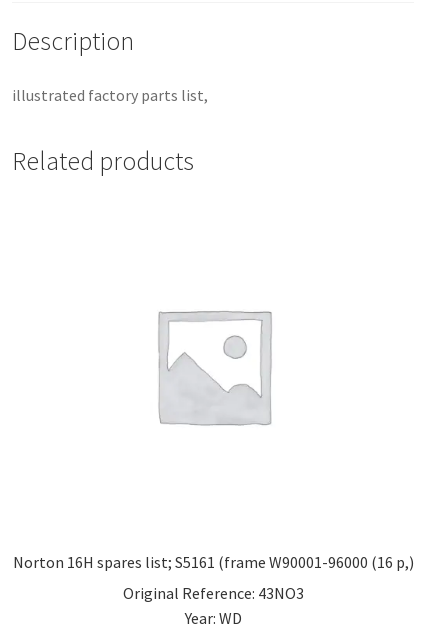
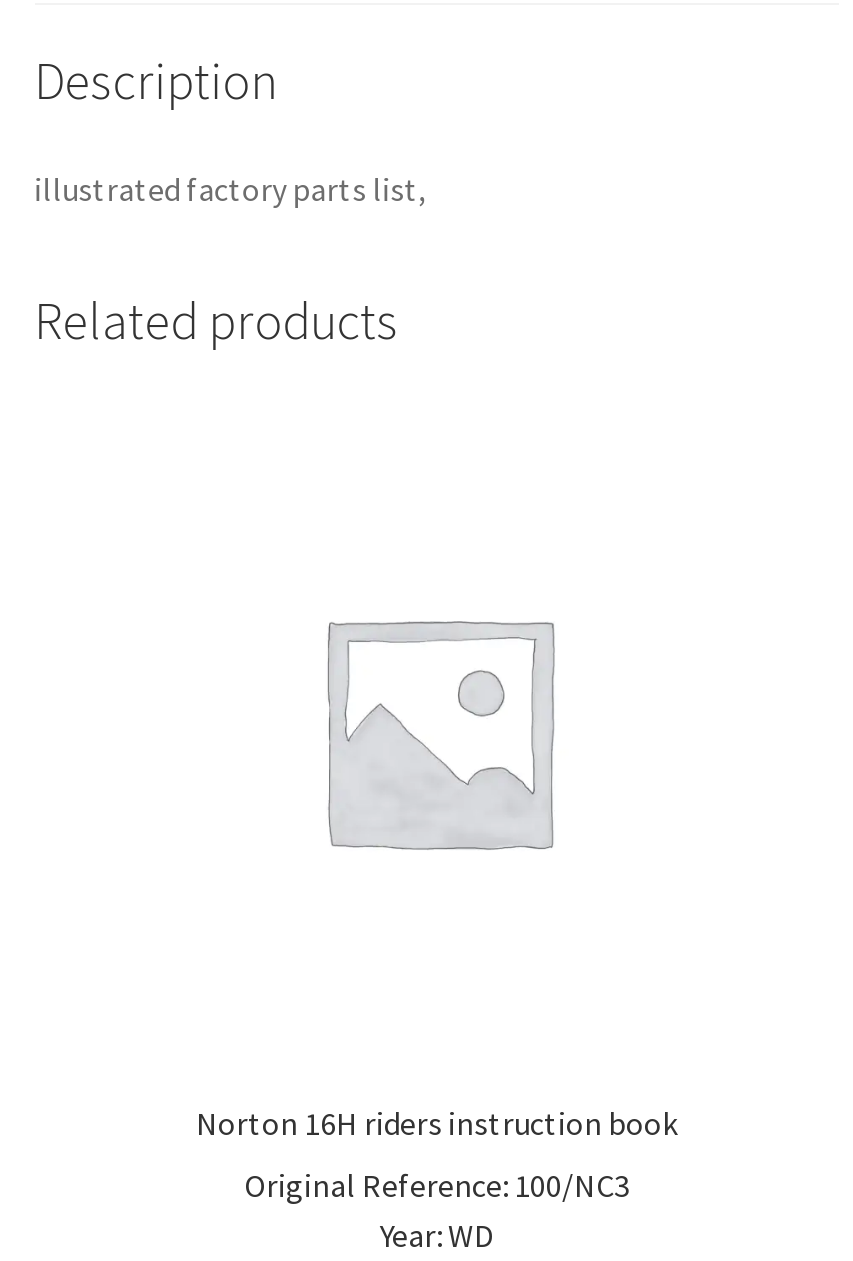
[12,552,413,572] Norton 16H spares list; S5161 (frame W90001-96000 (16 p,) -> [196,1103,678,1143] Norton 16H riders instruction book
[122,583,303,603] Original Reference: 43NO3 -> [244,1164,630,1204] Original Reference: 100/NC3

